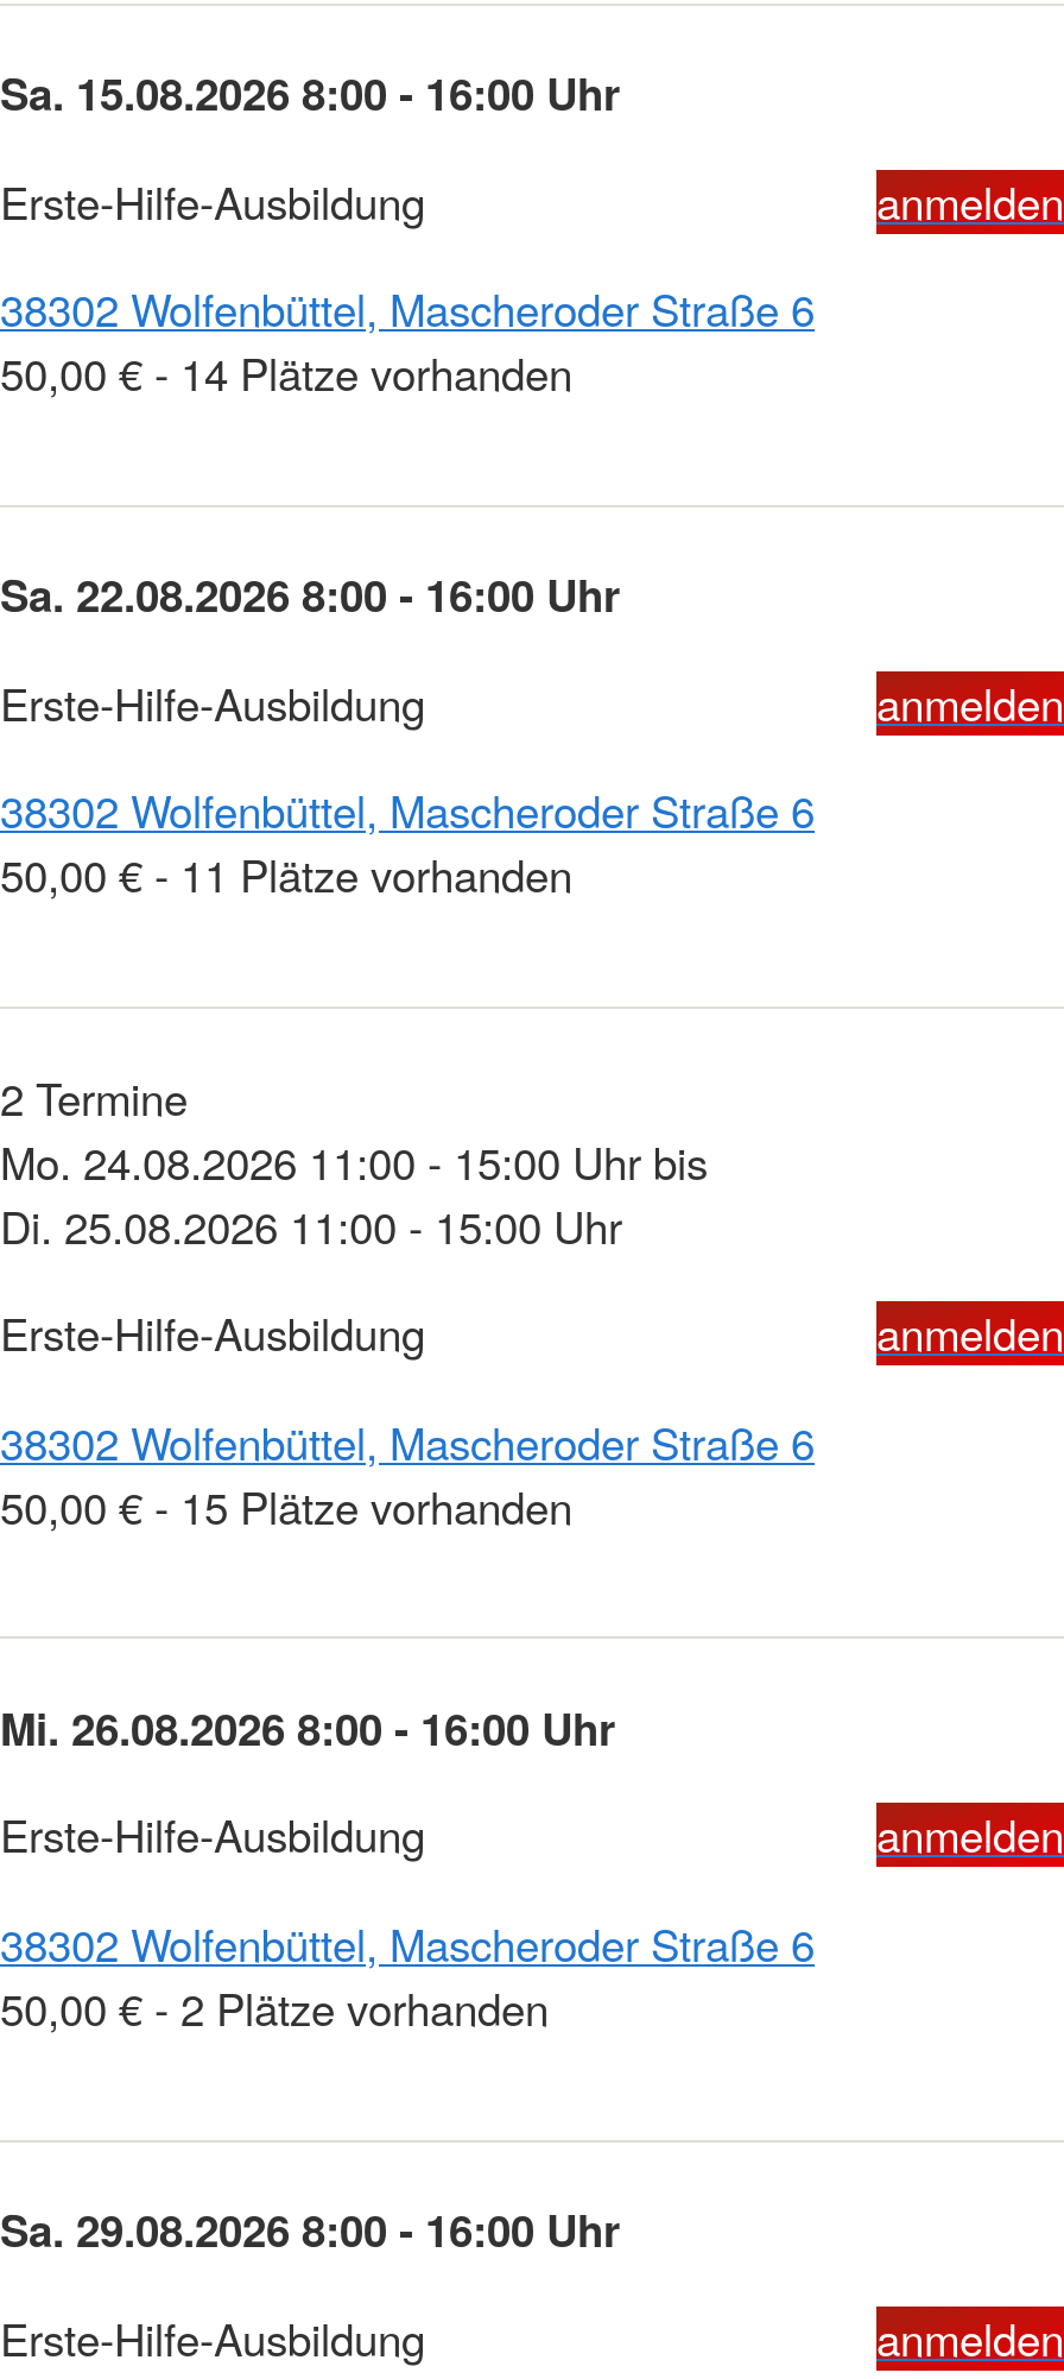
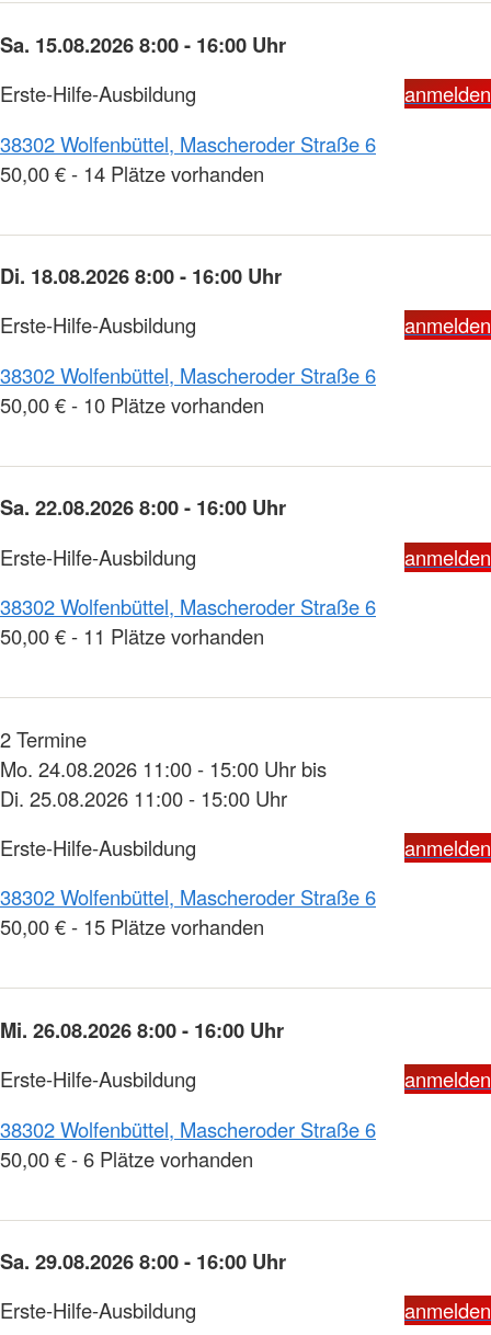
none -> [0,261,491,418] Di. 18.08.2026 8:00 - 16:00 Uhr | Erste-Hilfe-Ausbildung | anmelden | 38302 Wolfenbüttel, Mascheroder Straße 6 | 50,00 € - 10 Plätze vorhanden
[0,1976,549,2037] 50,00 € - 2 Plätze vorhanden -> [0,1144,253,1172] 50,00 € - 6 Plätze vorhanden

